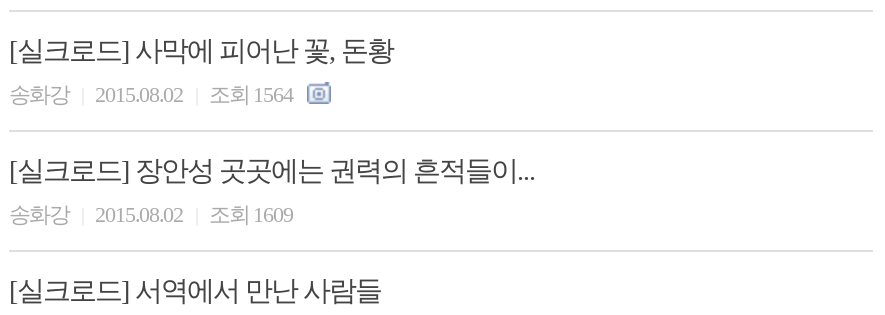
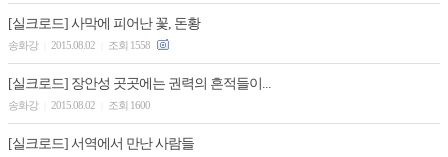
[9,82,297,106] 송화강 2015.08.02 조회 1564 -> [8,39,152,51] 송화강 2015.08.02 조회 1558
[9,202,293,226] 송화강 2015.08.02 조회 1609 -> [8,99,150,111] 송화강 2015.08.02 조회 1600

